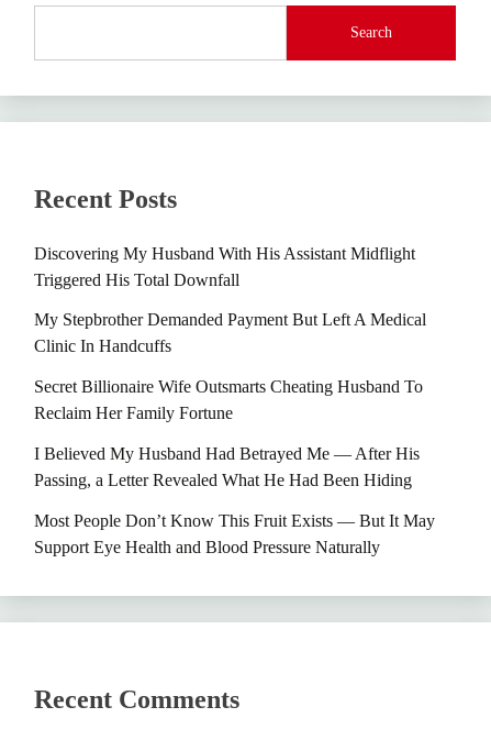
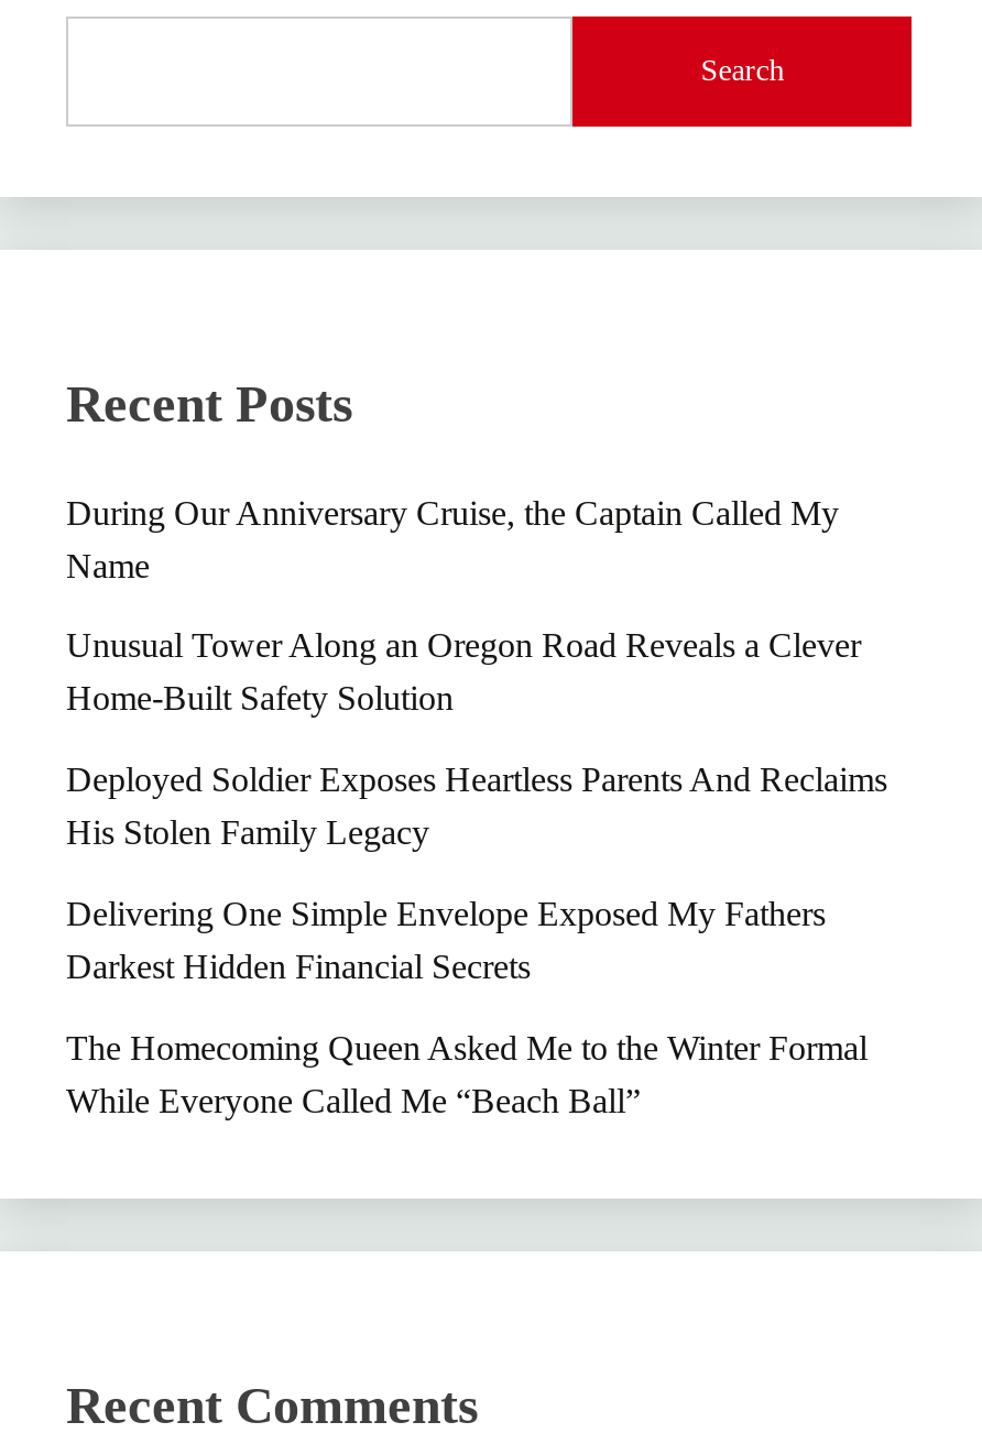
[34,244,415,289] Discovering My Husband With His Assistant Midflight | Triggered His Total Downfall -> [66,494,839,584] During Our Anniversary Cruise, the Captain Called My | Name
[34,311,426,356] My Stepbrother Demanded Payment But Left A Medical | Clinic In Handcuffs -> [66,627,861,718] Unusual Tower Along an Oregon Road Reveals a Clever | Home-Built Safety Solution
[34,377,423,423] Secret Billionaire Wife Outsmarts Cheating Husband To | Reclaim Her Family Fortune -> [66,761,887,851] Deployed Soldier Exposes Heartless Parents And Reclaims | His Stolen Family Legacy
[34,444,420,489] I Believed My Husband Had Betrayed Me — After His | Passing, a Letter Revealed What He Had Been Hiding -> [66,895,826,985] Delivering One Simple Envelope Exposed My Fathers | Darkest Hidden Financial Secrets
[34,511,435,556] Most People Don’t Know This Fruit Exists — But It May | Support Eye Health and Blood Pressure Naturally -> [66,1029,868,1119] The Homecoming Queen Asked Me to the Winter Formal | While Everyone Called Me “Beach Ball”

